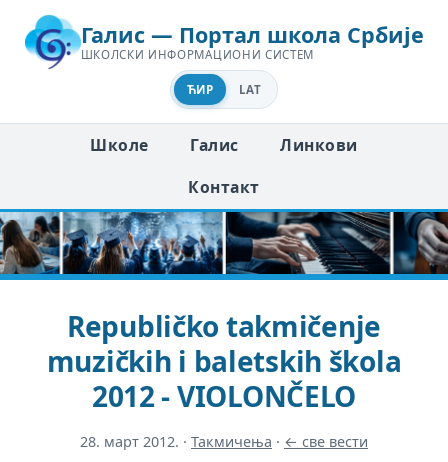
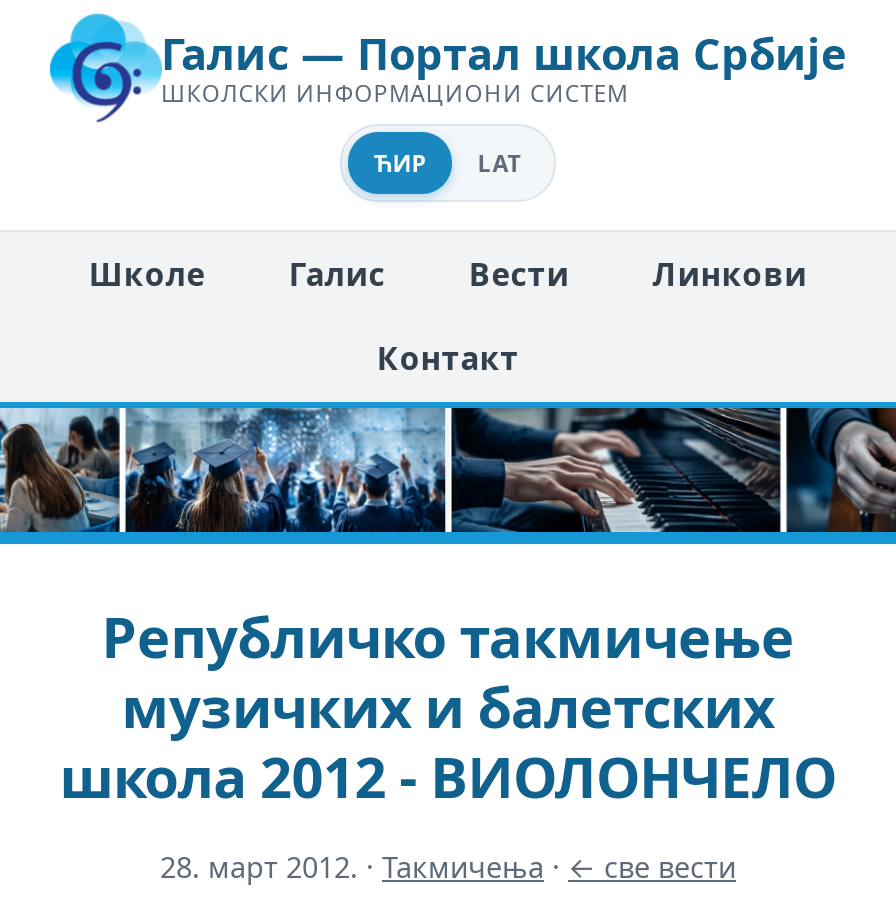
none -> [469,252,569,296] Вести
[47,307,401,415] Republičko takmičenje | muzičkih i baletskih škola | 2012 - VIOLONČELO -> [59,598,837,814] Републичко такмичење | музичких и балетских | школа 2012 - ВИОЛОНЧЕЛО

